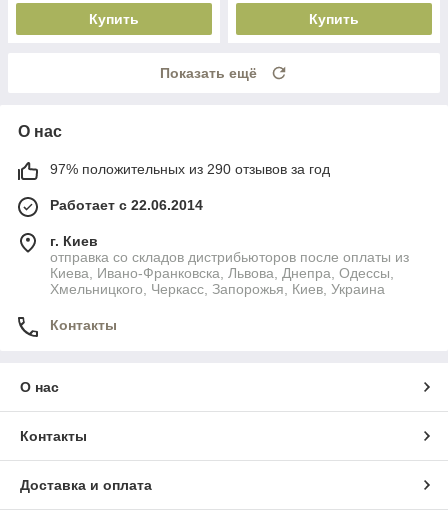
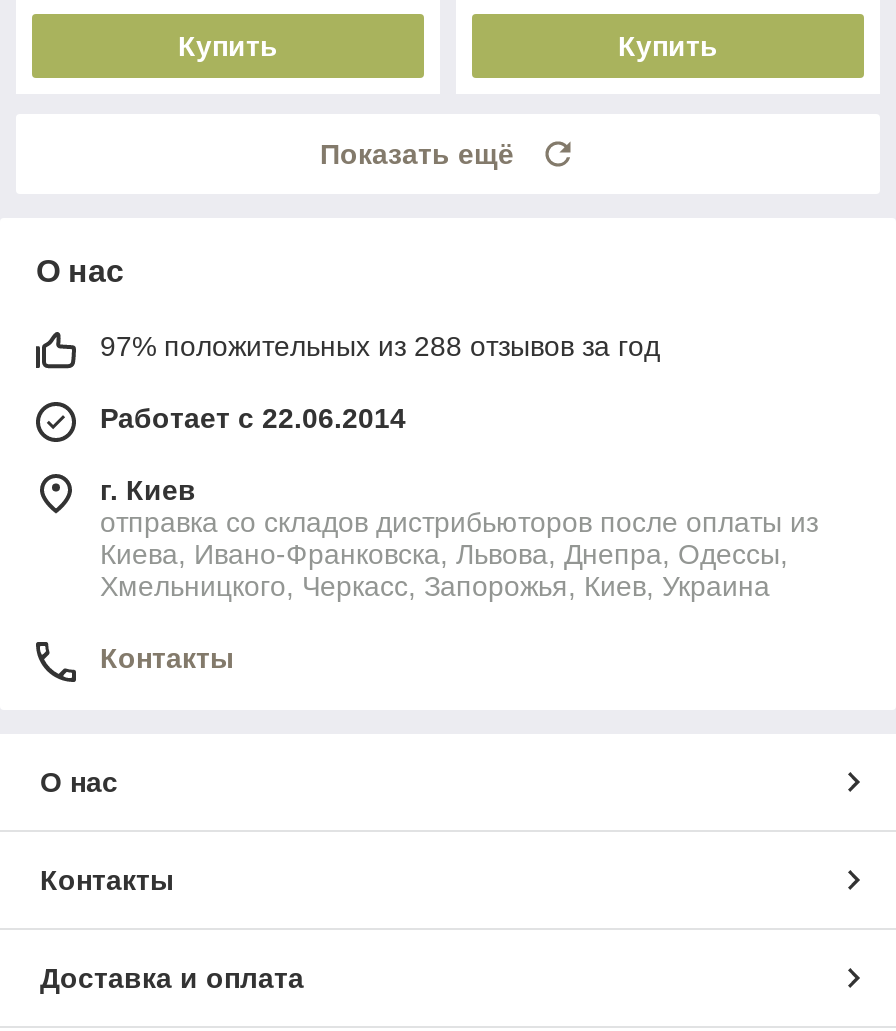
[50,161,330,177] 97% положительных из 290 отзывов за год -> [100,330,660,362] 97% положительных из 288 отзывов за год

